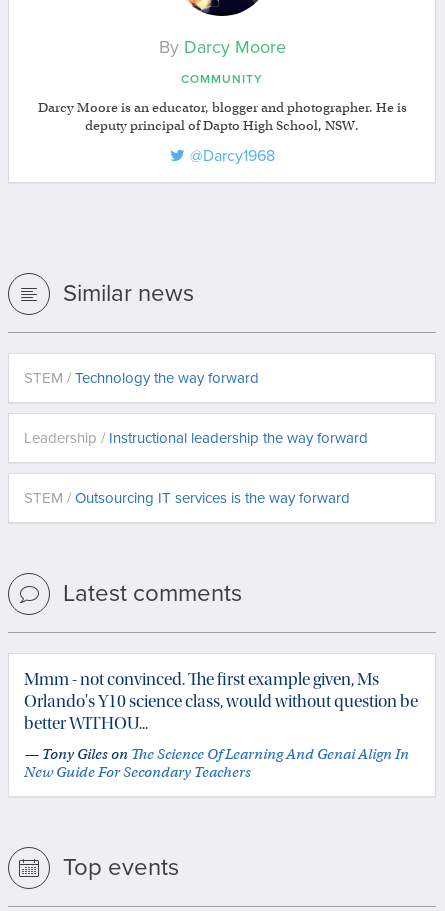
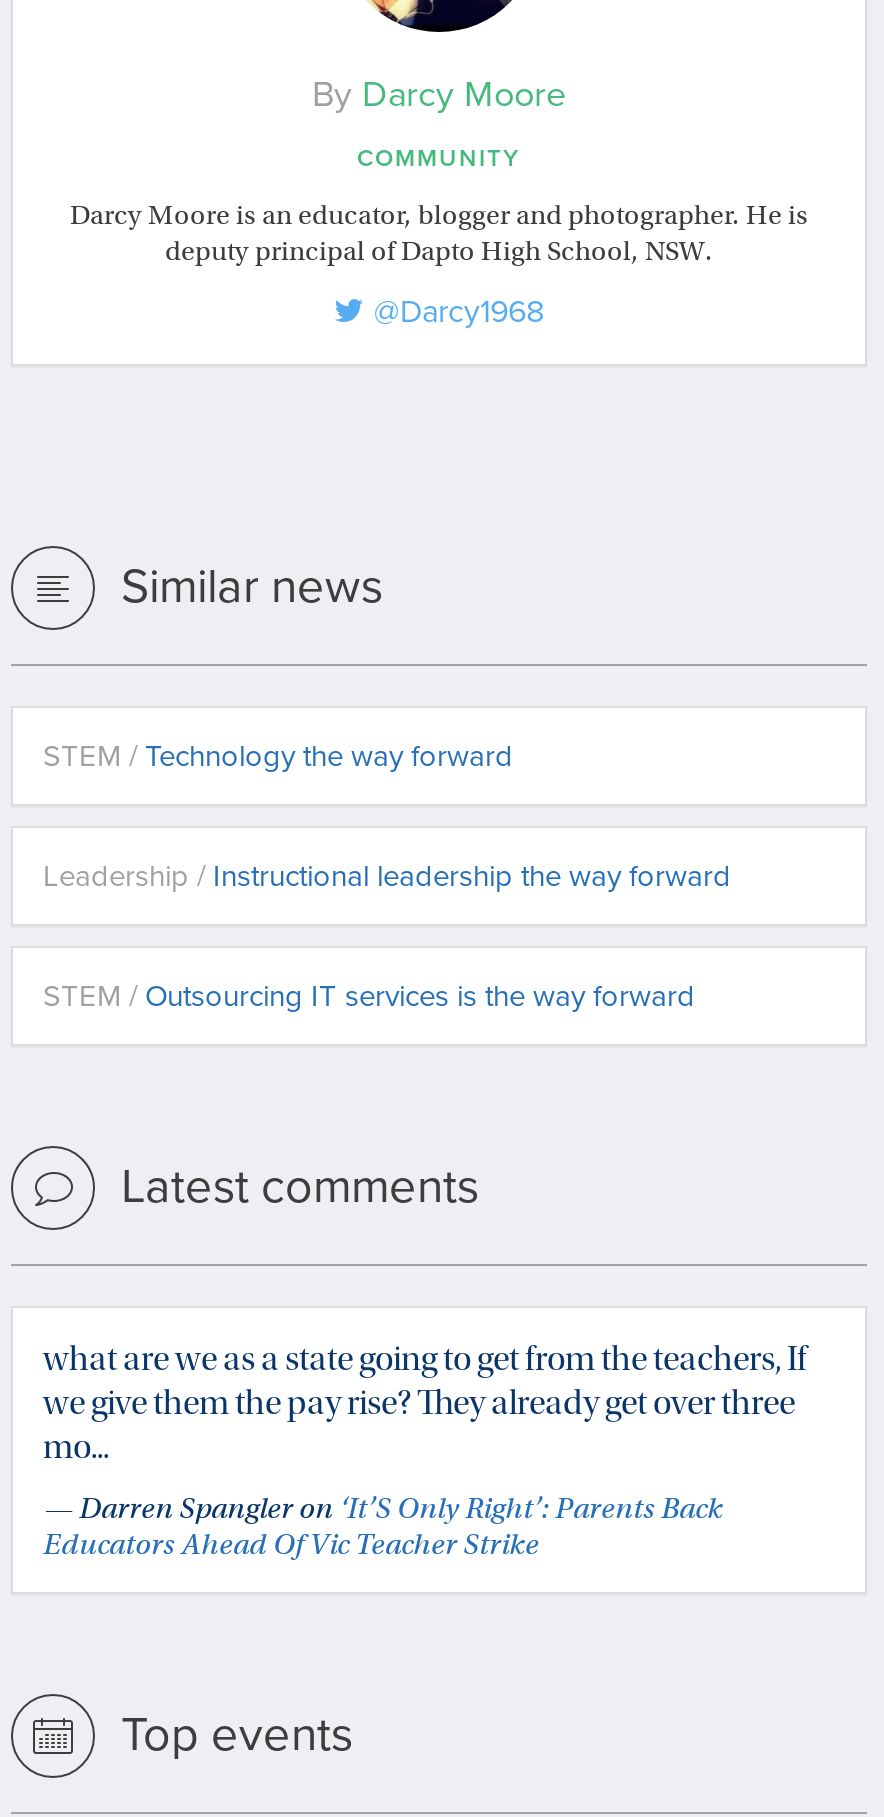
[24,669,418,734] Mmm - not convinced. The first example given, Ms | Orlando's Y10 science class, would without question be | better WITHOU... -> [43,1338,807,1468] what are we as a state going to get from the teachers, If | we give them the pay rise? They already get over three | mo...
[24,745,409,781] — Tony Giles on The Science Of Learning And Genai Align In | New Guide For Secondary Teachers -> [43,1490,723,1562] — Darren Spangler on ‘It’S Only Right’: Parents Back | Educators Ahead Of Vic Teacher Strike

